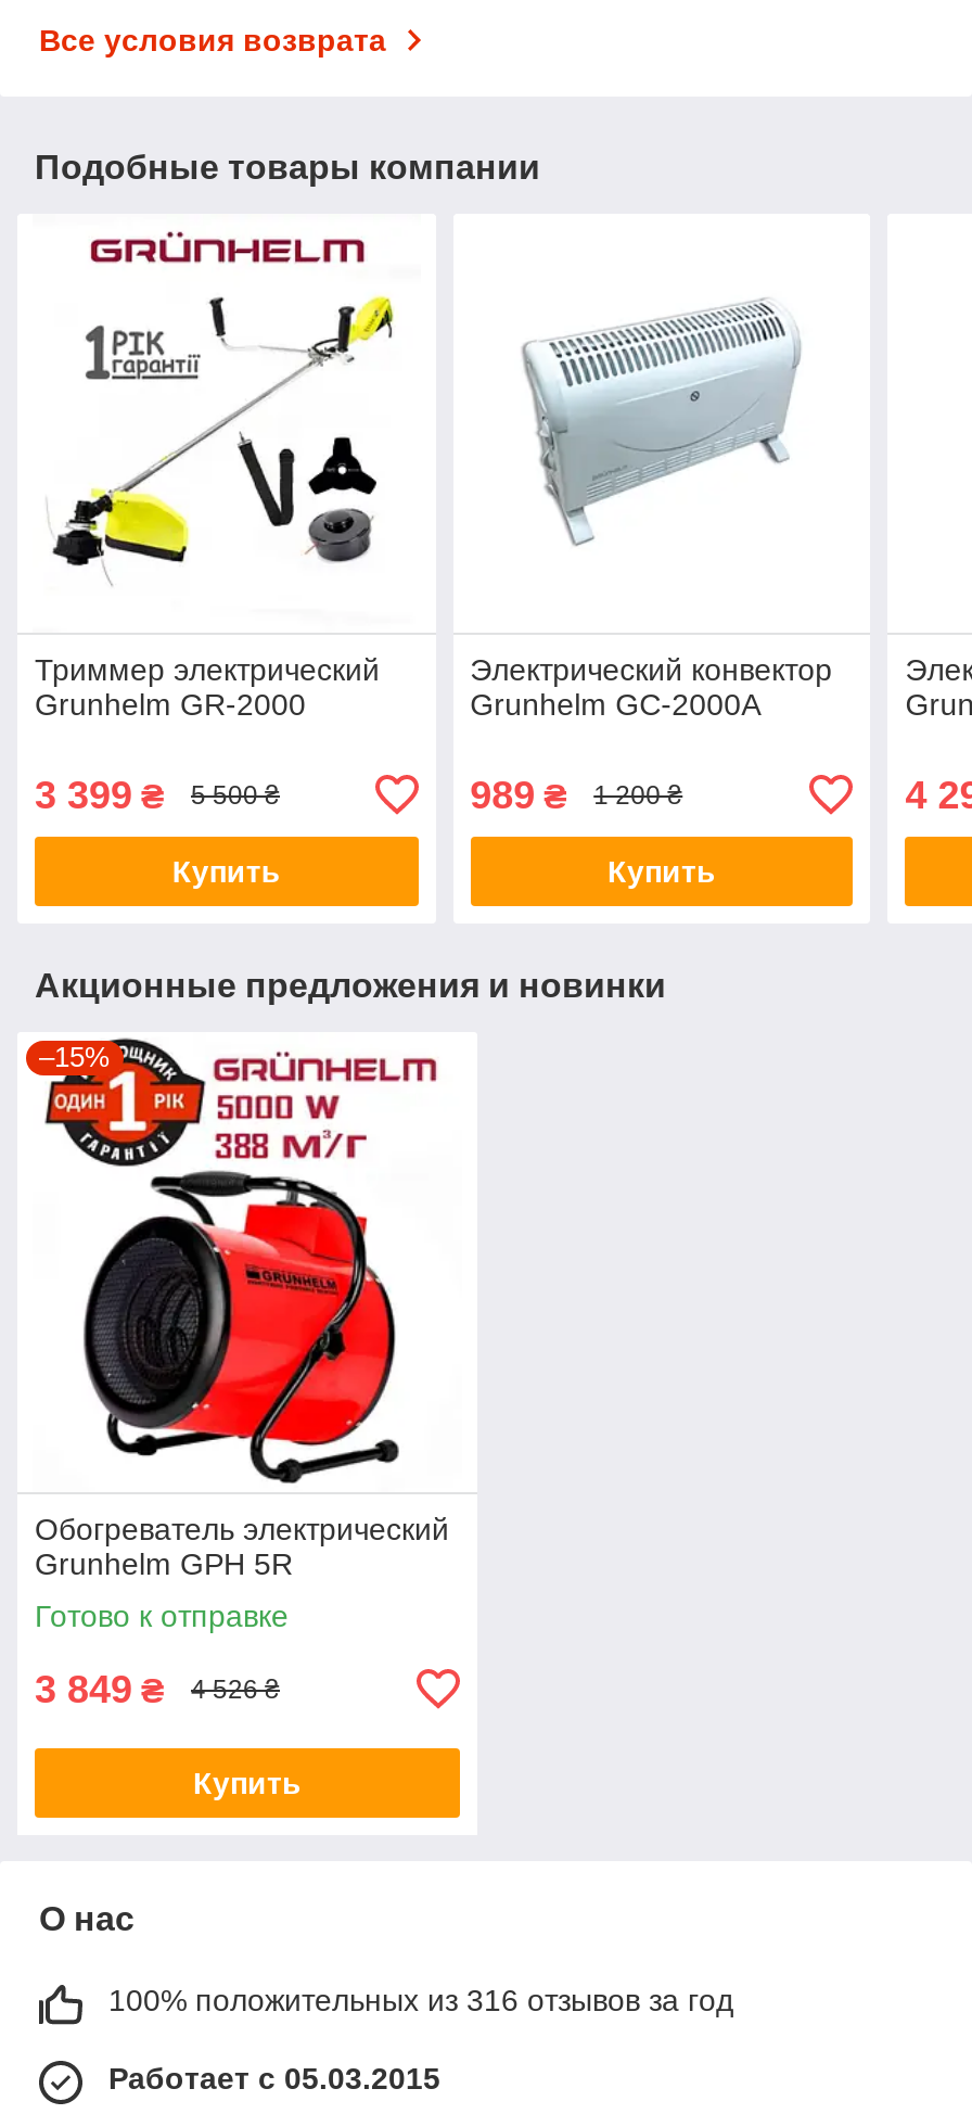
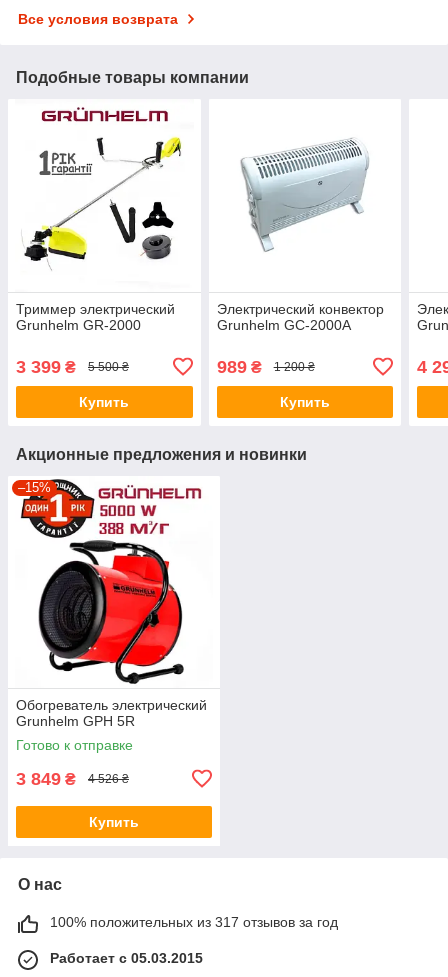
[108,1982,733,2017] 100% положительных из 316 отзывов за год -> [50,914,338,930] 100% положительных из 317 отзывов за год

